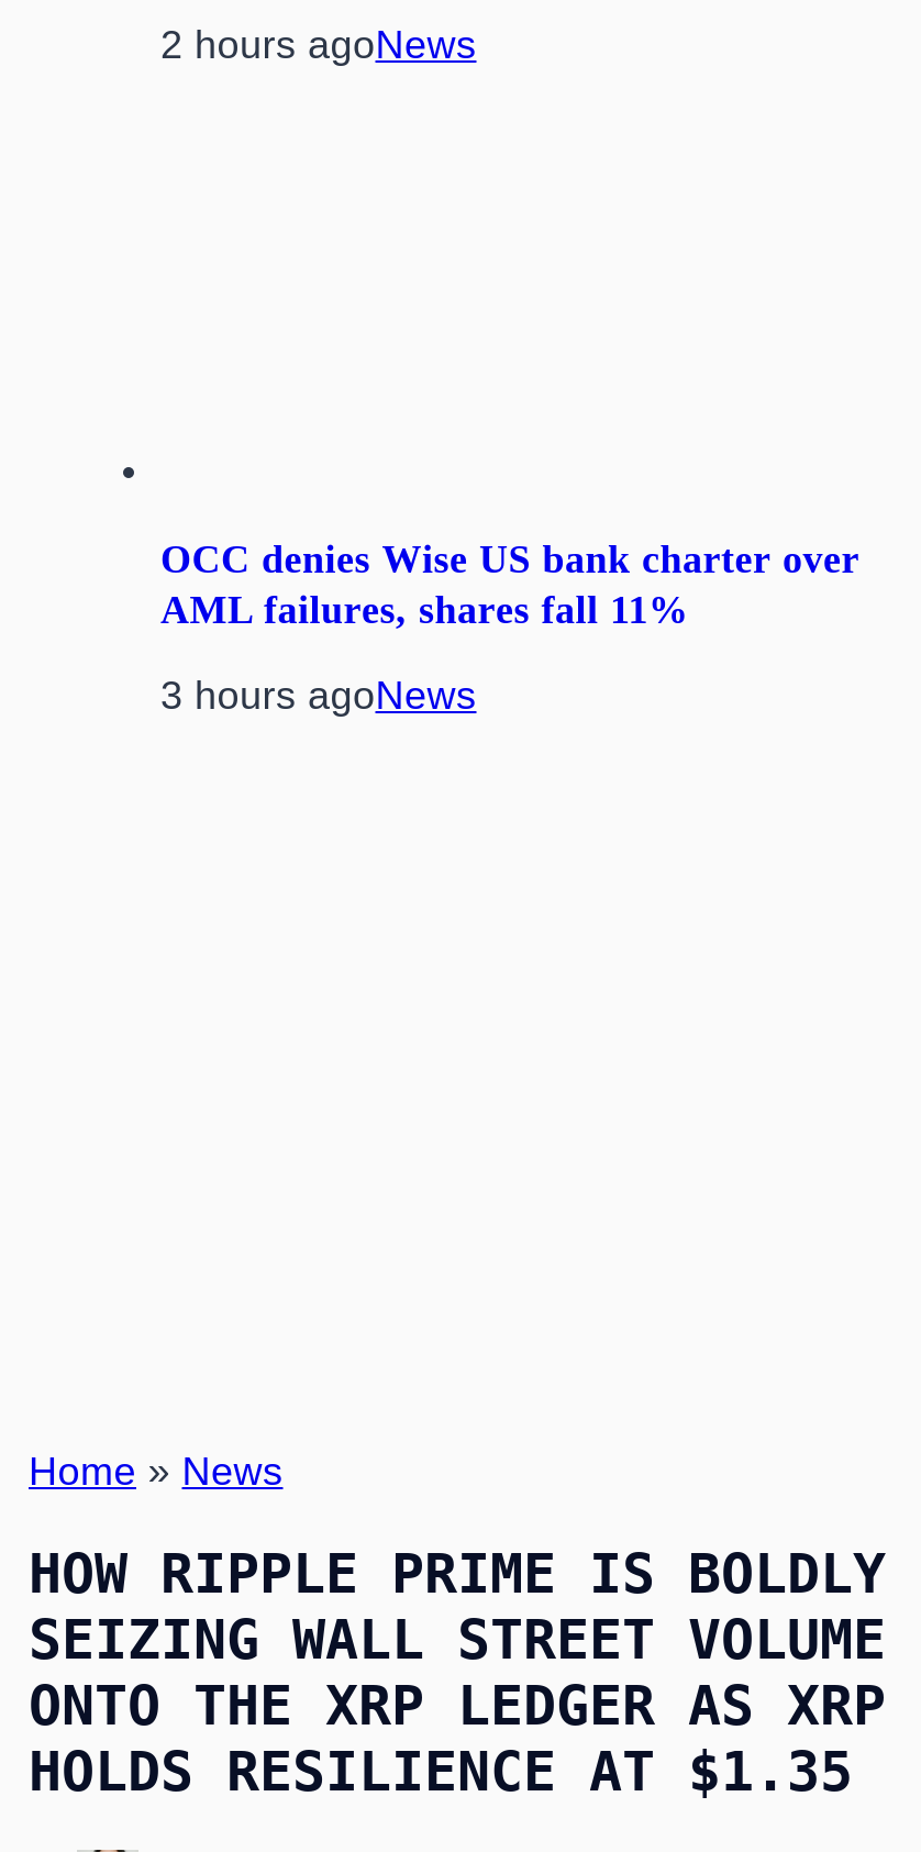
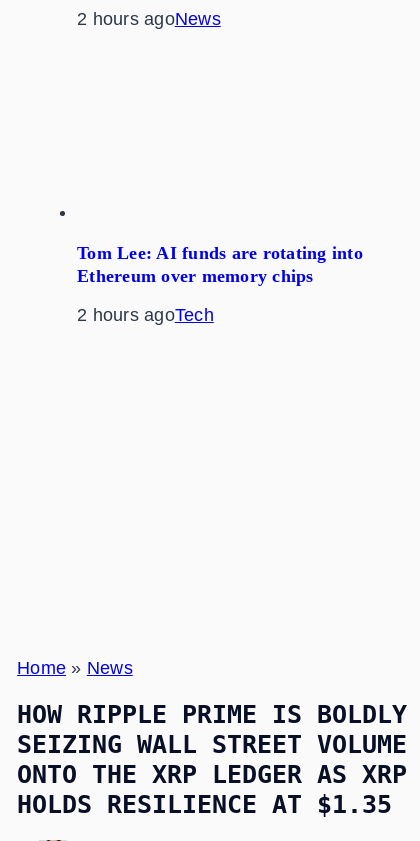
[160,537,859,632] OCC denies Wise US bank charter over | AML failures, shares fall 11% -> [77,243,363,286] Tom Lee: AI funds are rotating into | Ethereum over memory chips
[160,674,477,718] 3 hours agoNews -> [77,305,214,325] 2 hours agoTech

